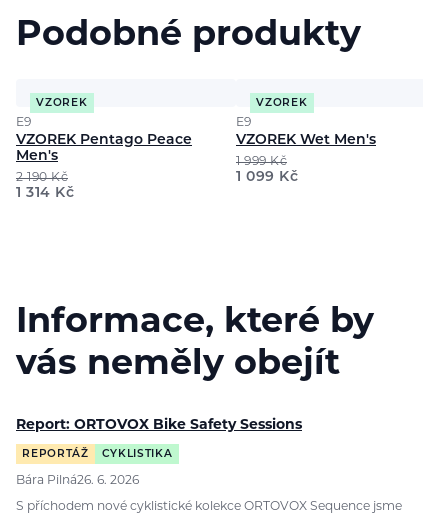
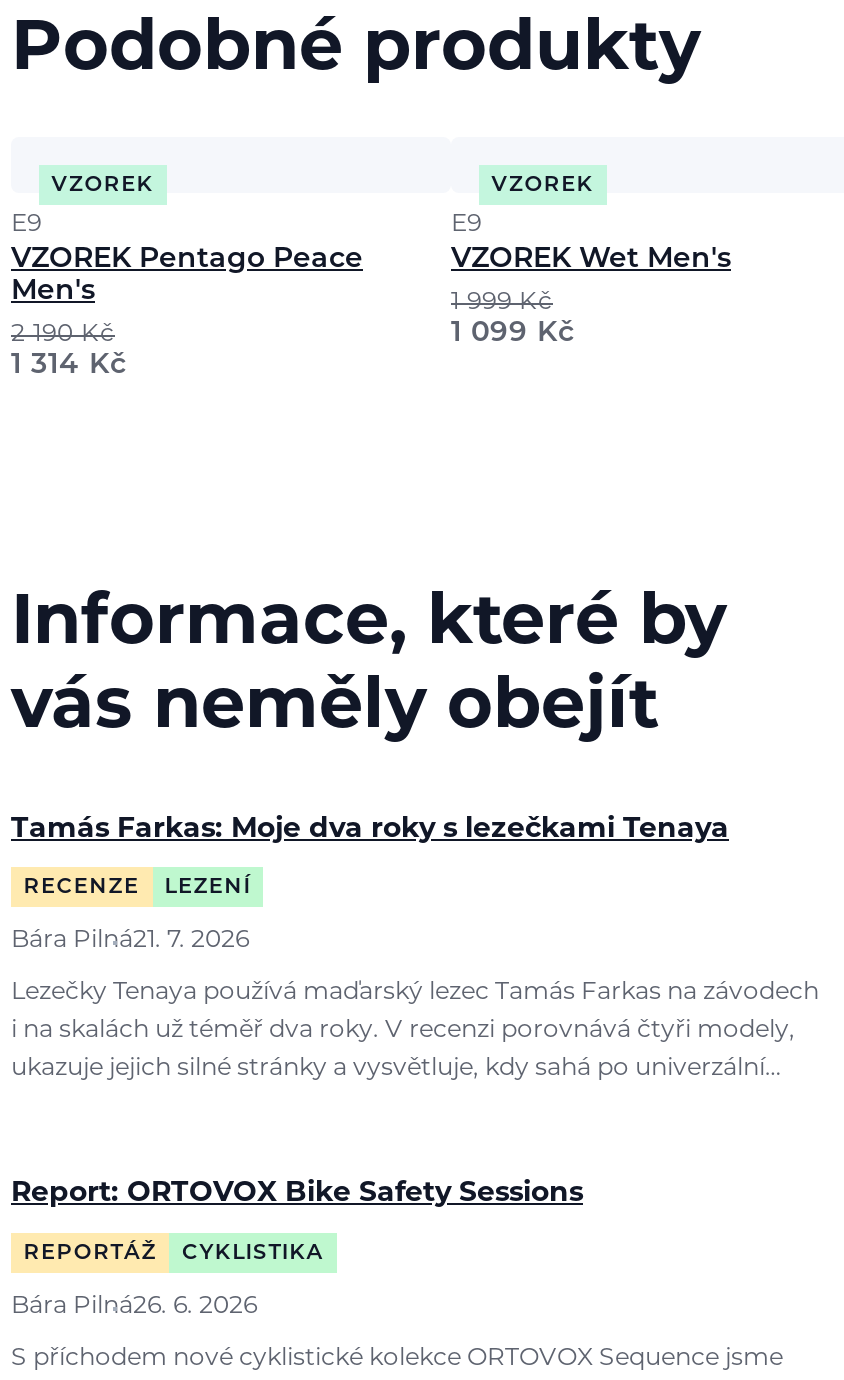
none -> [11,815,819,1082] Tamás Farkas: Moje dva roky s lezečkami Tenaya | RECENZE | LEZENÍ | Bára Pilná21. 7. 2026 | Lezečky Tenaya používá maďarský lezec Tamás Farkas na závodech | i na skalách už téměř dva roky. V recenzi porovnává čtyři modely, | ukazuje jejich silné stránky a vysvětluje, kdy sahá po univerzální…

